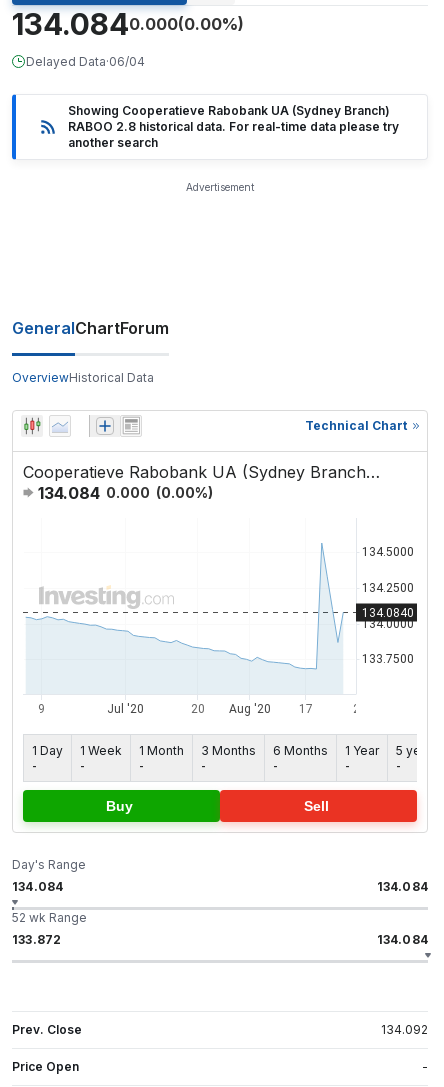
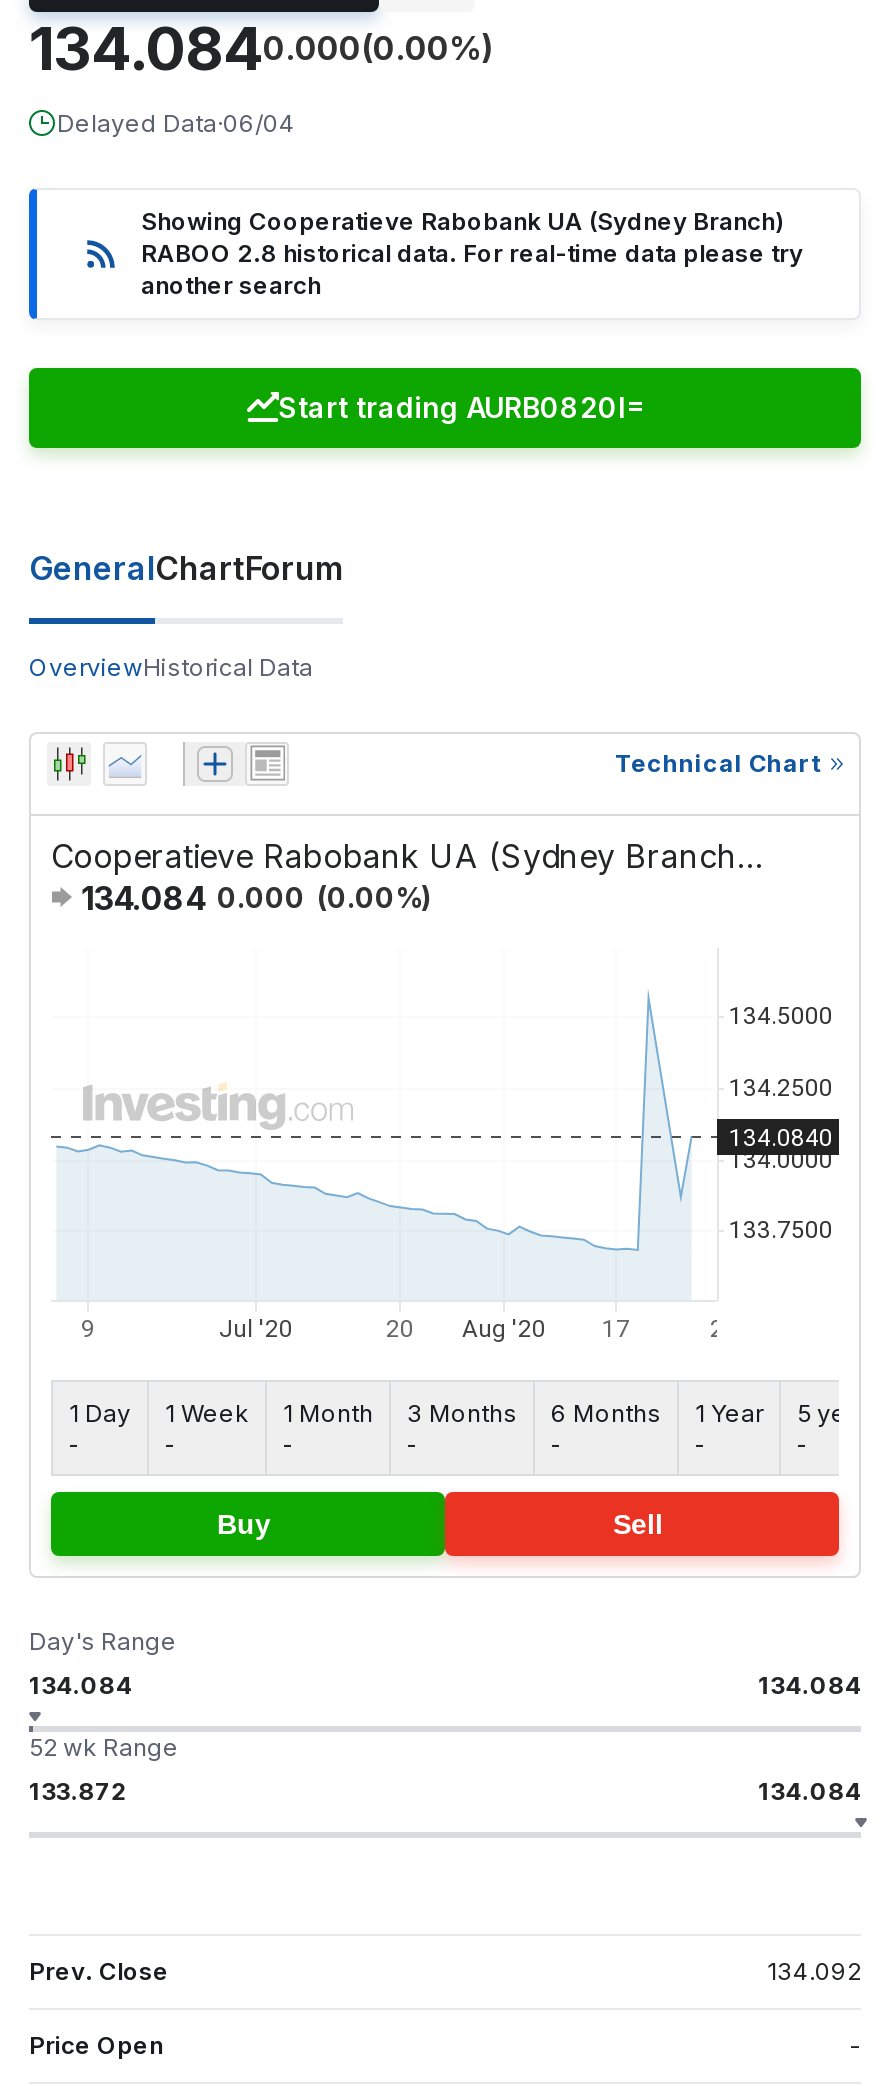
[186,181,254,193] Advertisement -> [278,390,644,424] Start trading AURB0820I=

